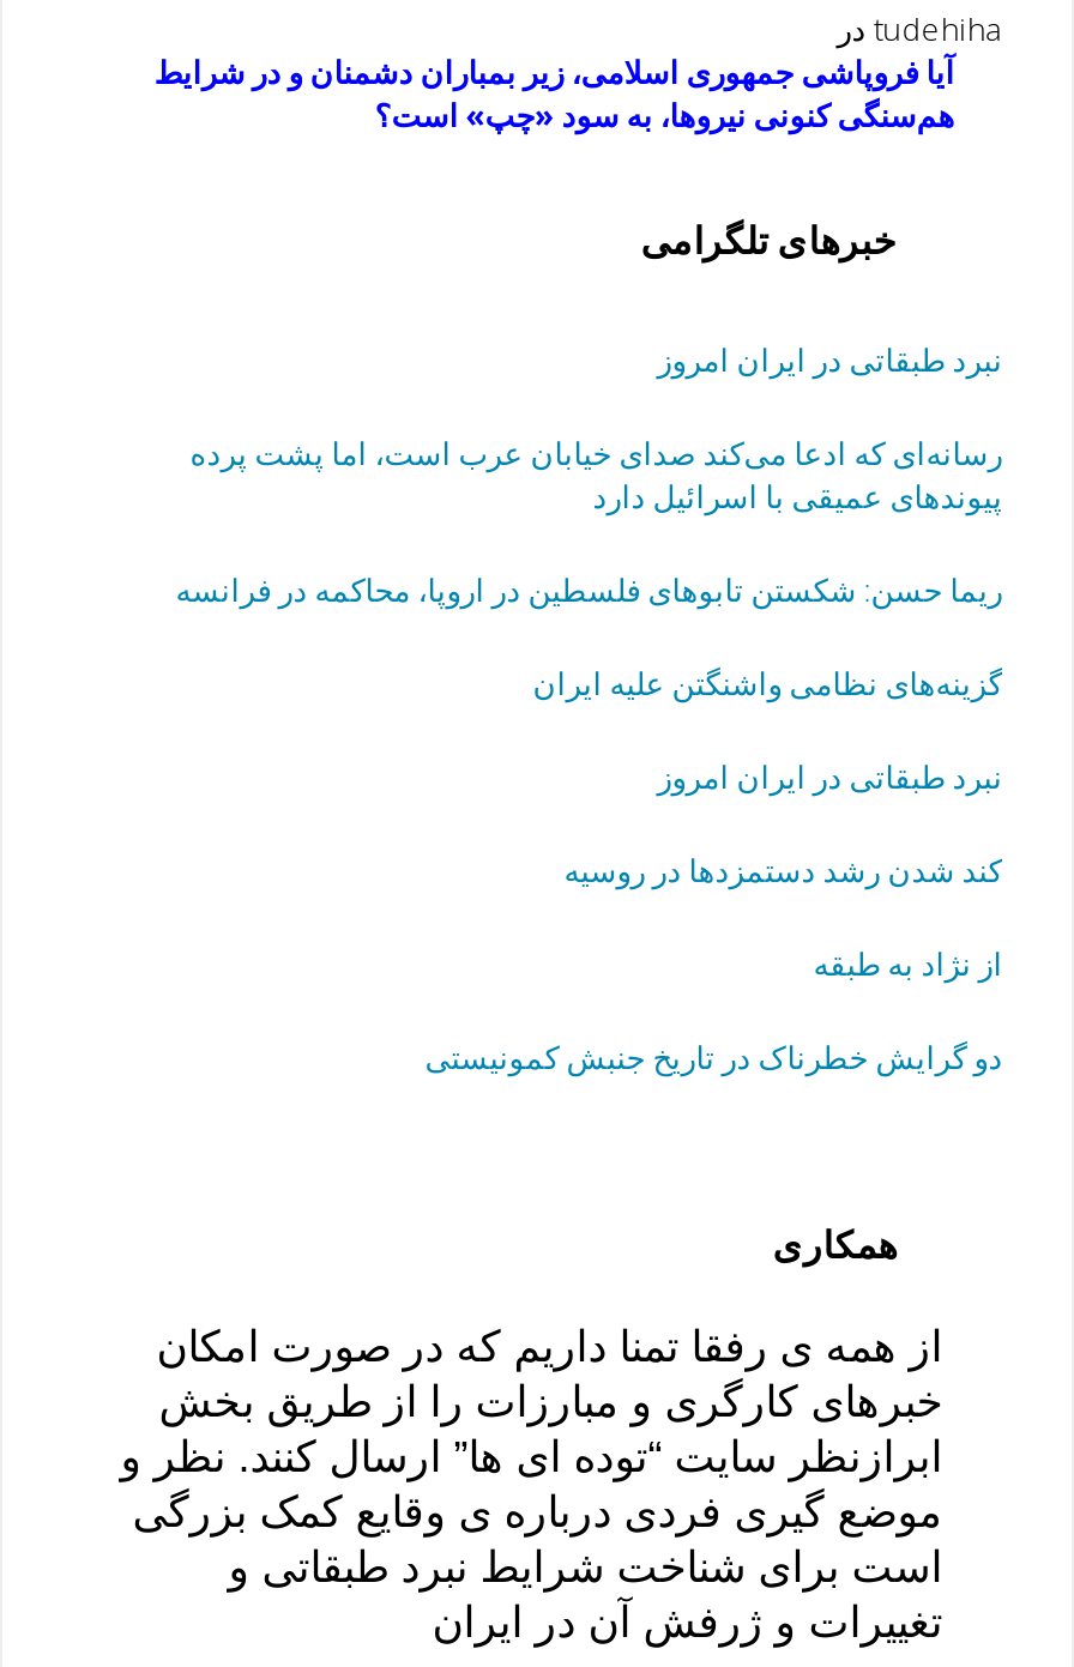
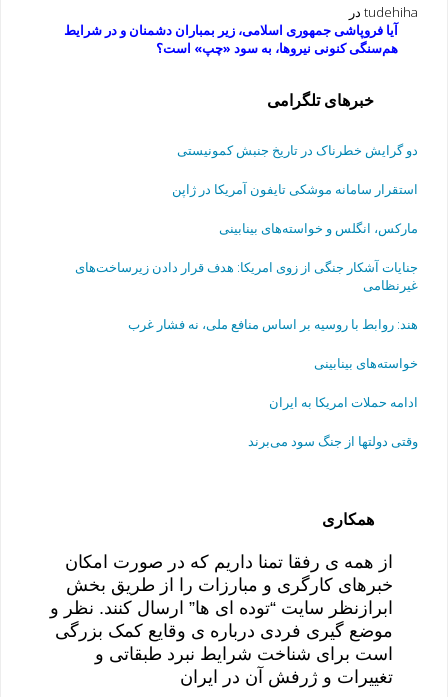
[175,338,1003,985] نبرد طبقاتی در ایران امروز | رسانه‌ای که ادعا می‌کند صدای خیابان عرب است، اما پشت پرده | پیوندهای عمیقی با اسرائیل دارد | ریما حسن: شکستن تابوهای فلسطین در اروپا، محاکمه در فرانسه | گزینه‌های نظامی واشنگتن علیه ایران | نبرد طبقاتی در ایران امروز | کند شدن رشد دستمزدها در روسیه | از نژاد به طبقه -> none
moved [425,1035,1003,1078] -> [177,141,418,159]: دو گرایش خطرناک در تاریخ جنبش کمونیستی
none -> [75,180,418,450] استقرار سامانه موشکی تایفون آمریکا در ژاپن | مارکس، انگلس و خواسته‌های بینابینی | جنایات آشکار جنگی از زوی امریکا: هدف قرار دادن زیرساخت‌های | غیرنظامی | هند: روابط با روسیه بر اساس منافع ملی، نه فشار غرب | خواسته‌های بینابینی | ادامه حملات امریکا به ایران | وقتی دولتها از جنگ سود می‌برند

